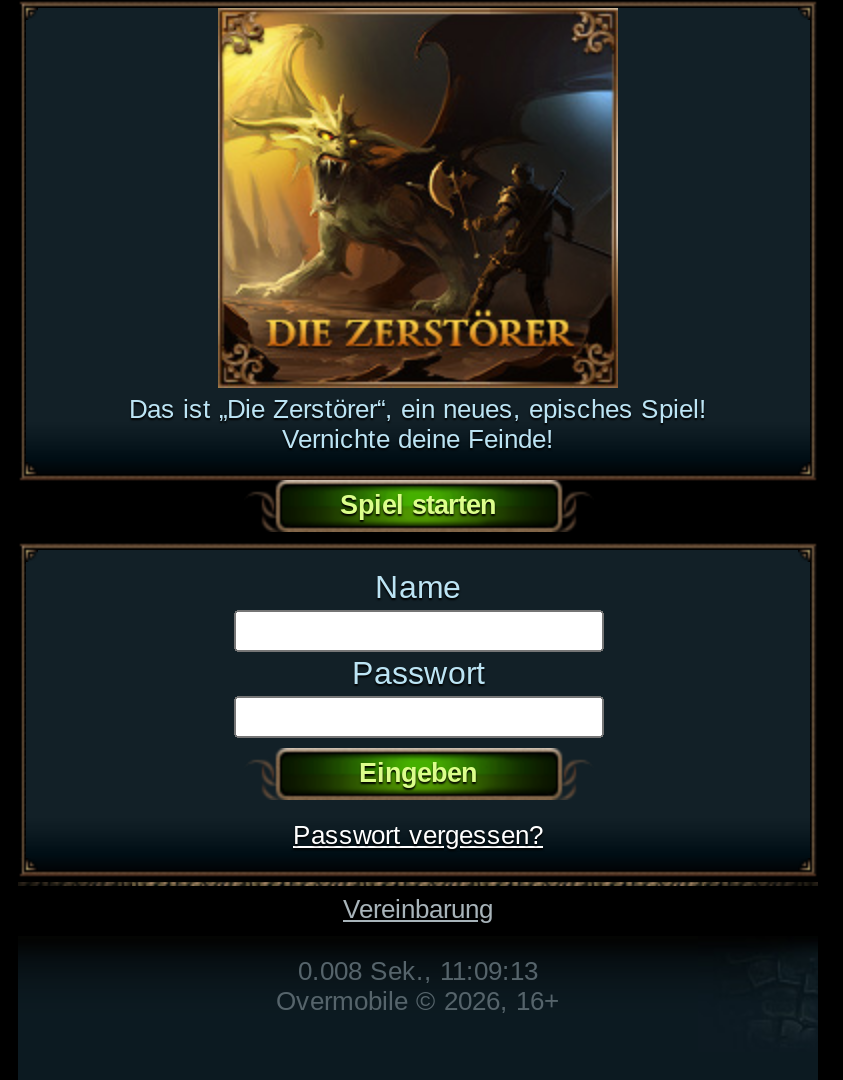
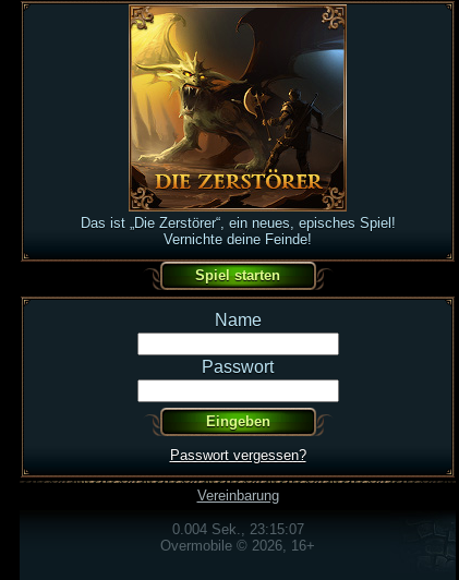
[298,955,538,985] 0.008 Sek., 11:09:13 -> [172,521,304,537] 0.004 Sek., 23:15:07

